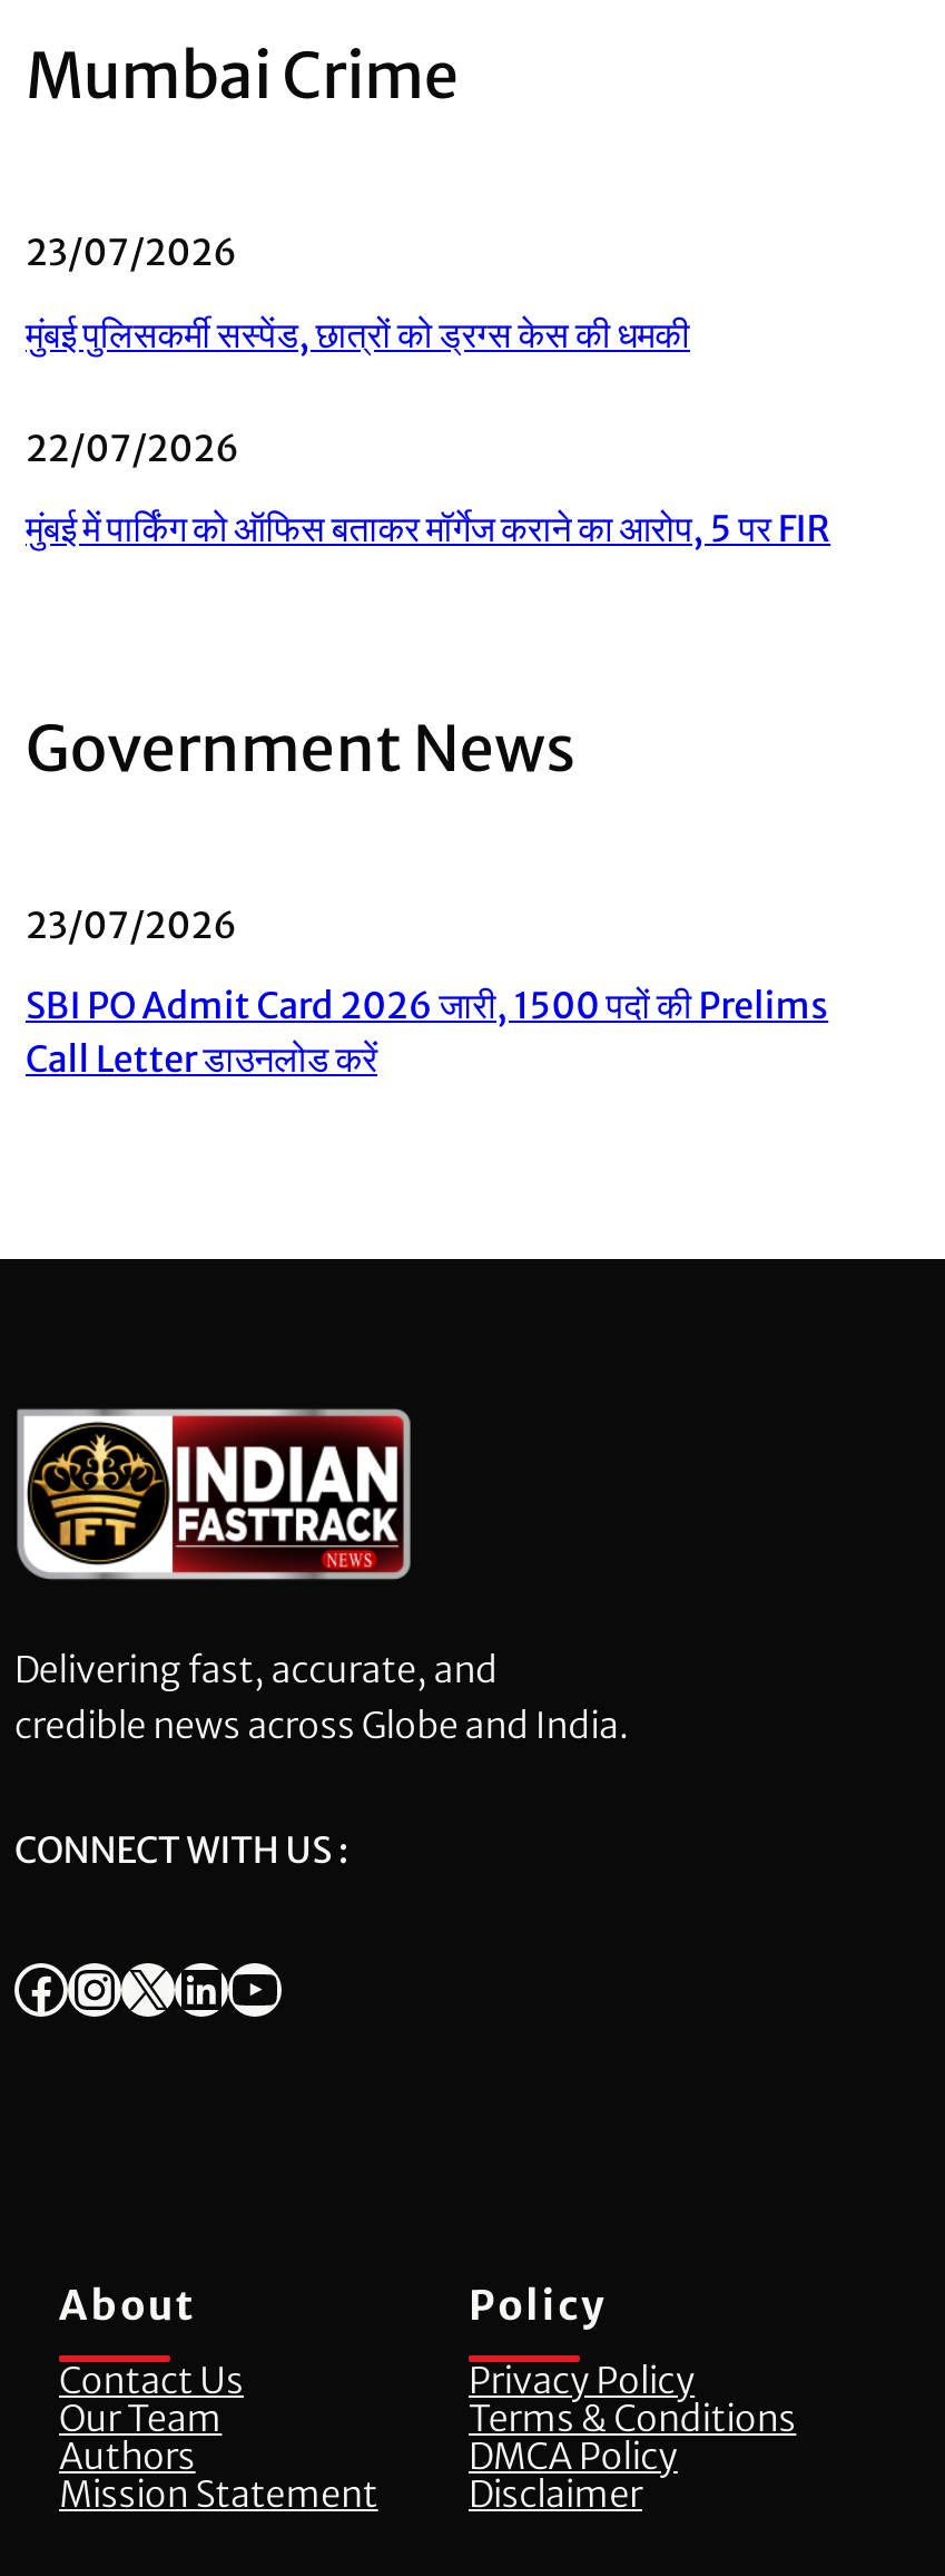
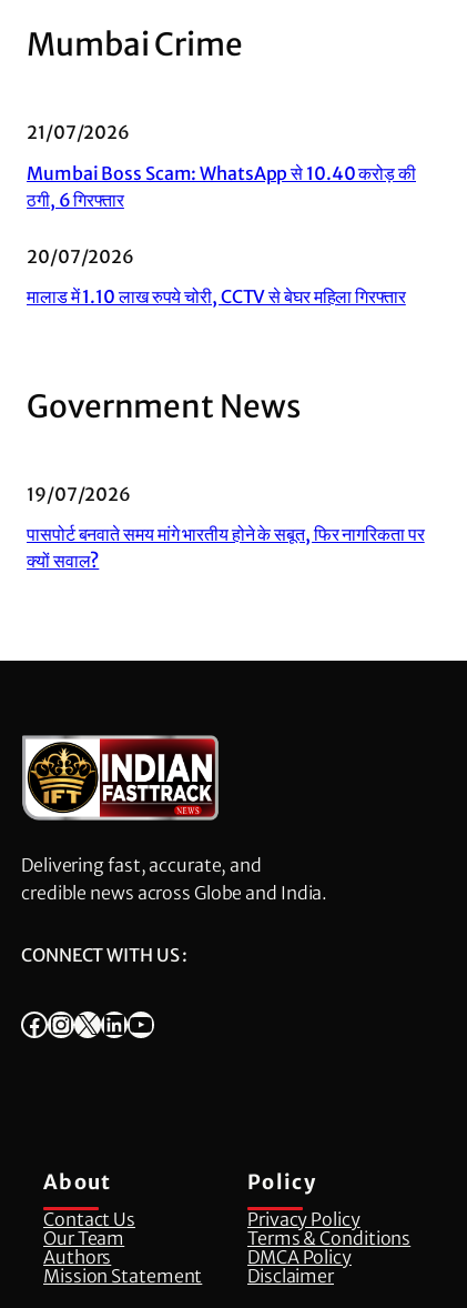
[26,230,237,275] 23/07/2026 -> [27,121,130,144] 21/07/2026
[26,311,690,356] मुंबई पुलिसकर्मी सस्पेंड, छात्रों को ड्रग्स केस की धमकी -> [27,162,416,211] Mumbai Boss Scam: WhatsApp से 10.40 करोड़ की | ठगी, 6 गिरफ्तार
[26,425,239,470] 22/07/2026 -> [27,245,134,267] 20/07/2026
[26,506,831,551] मुंबई में पार्किंग को ऑफिस बताकर मॉर्गेज कराने का आरोप, 5 पर FIR -> [27,286,406,308] मालाड में 1.10 लाख रुपये चोरी, CCTV से बेघर महिला गिरफ्तार
[26,902,237,947] 23/07/2026 -> [27,483,131,505] 19/07/2026
[26,983,828,1081] SBI PO Admit Card 2026 जारी, 1500 पदों की Prelims | Call Letter डाउनलोड करें -> [27,523,425,572] पासपोर्ट बनवाते समय मांगे भारतीय होने के सबूत, फिर नागरिकता पर | क्यों सवाल?

